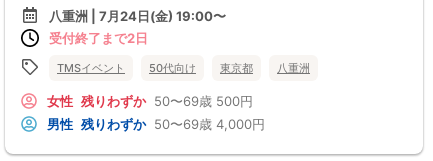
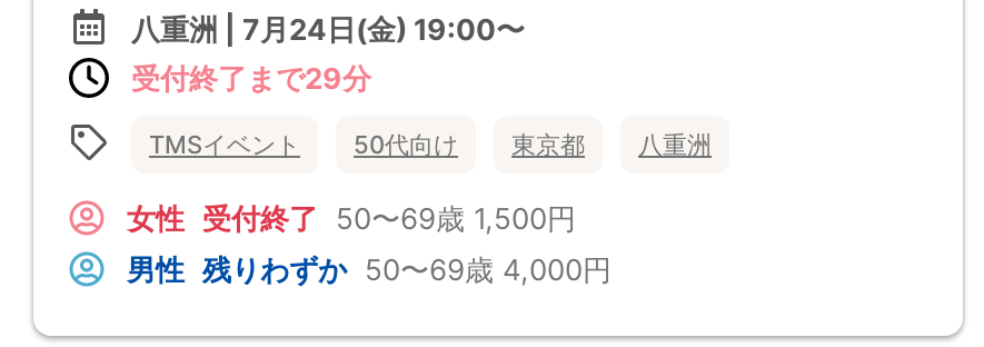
[49,29,148,45] 受付終了まで2日 -> [131,59,371,95] 受付終了まで29分
[47,93,253,109] 女性 残りわずか 50〜69歳 500円 -> [127,200,576,236] 女性 受付終了 50〜69歳 1,500円

